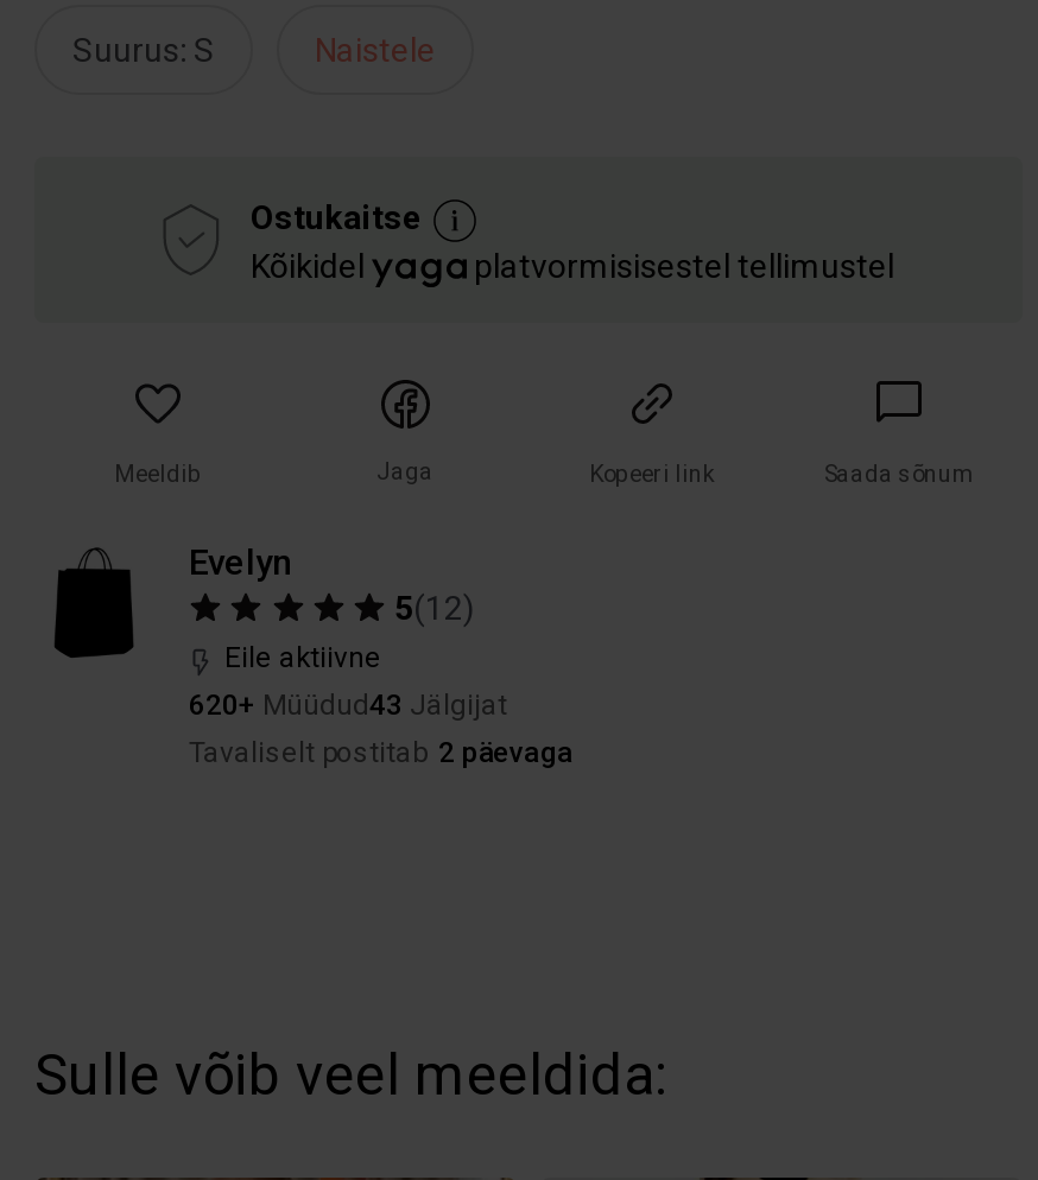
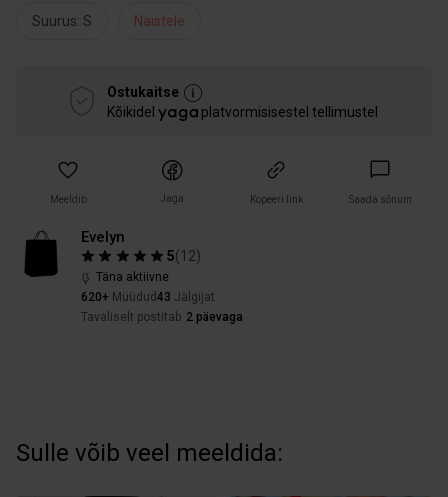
[224,641,381,674] Eile aktiivne -> [96,270,169,284] Täna aktiivne

